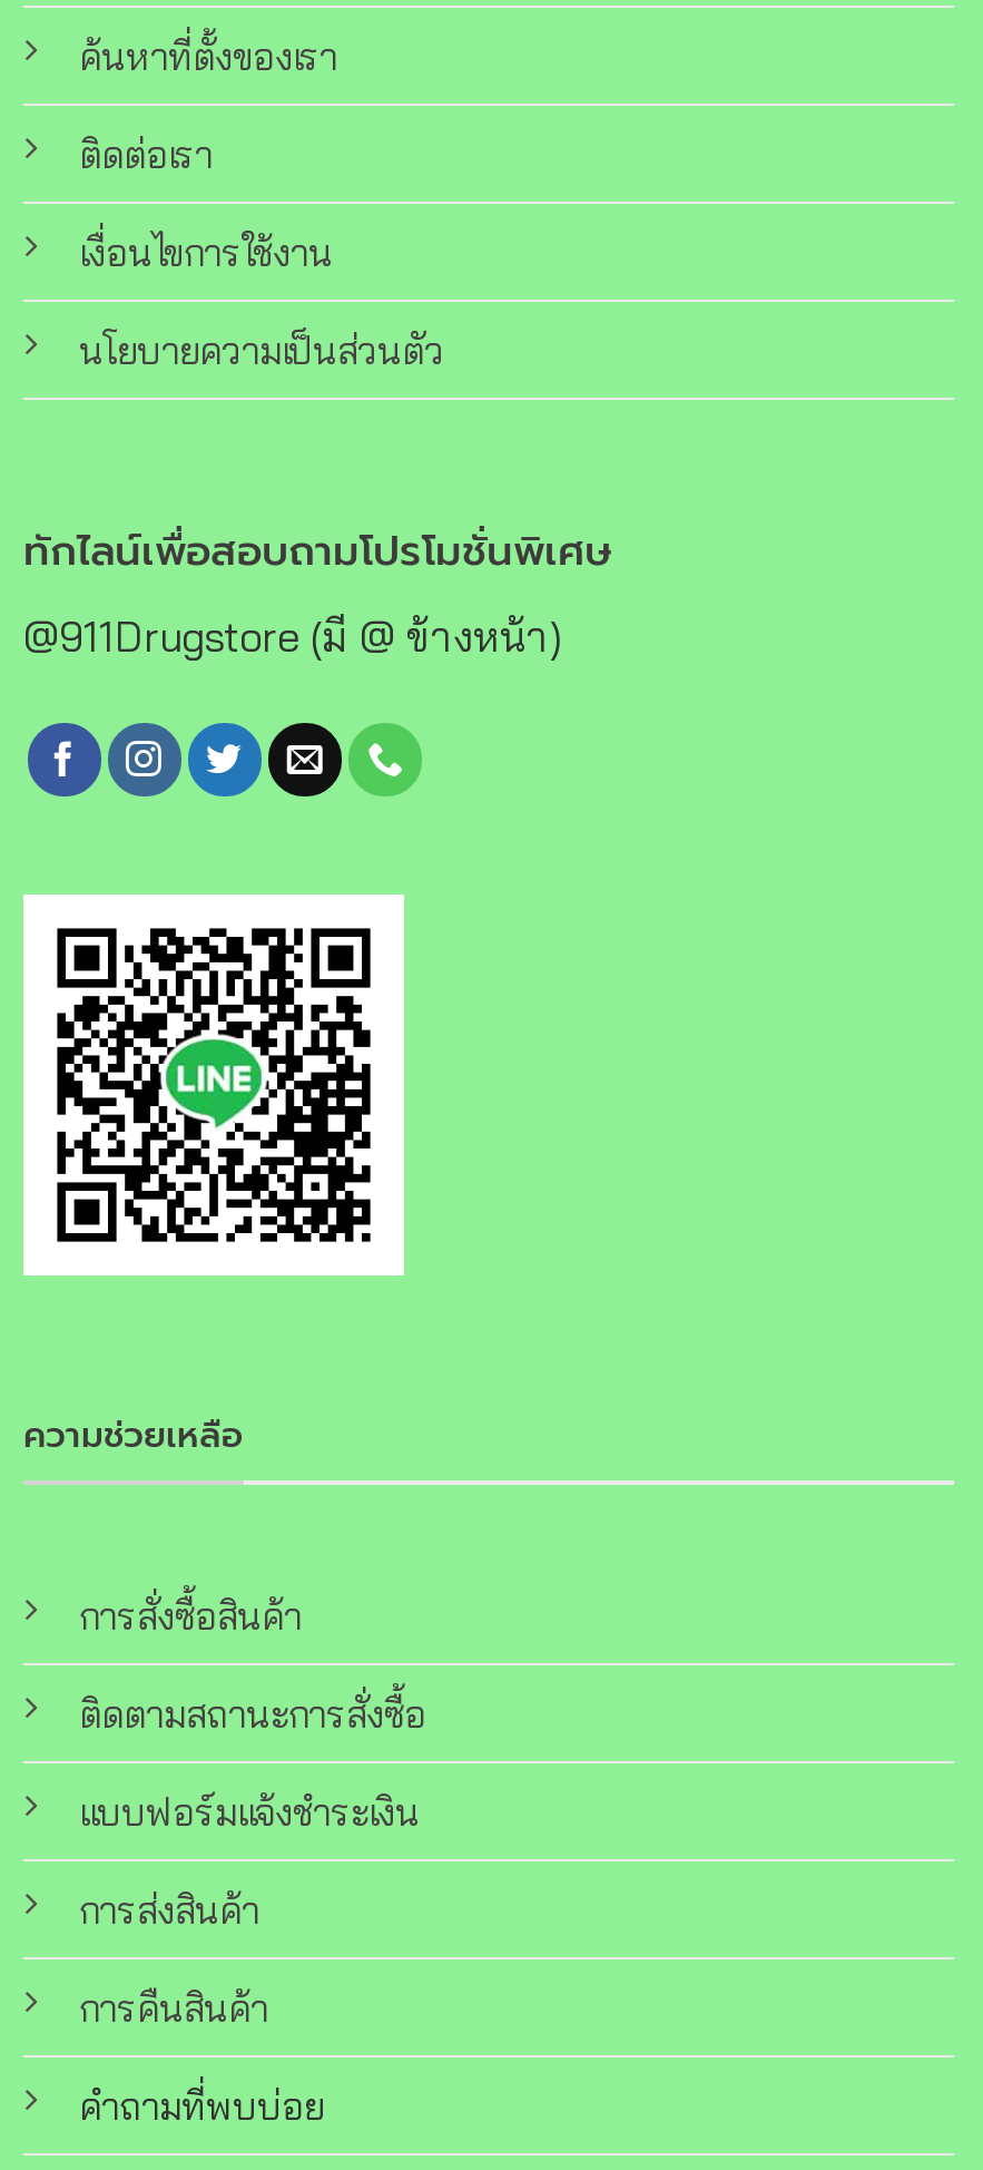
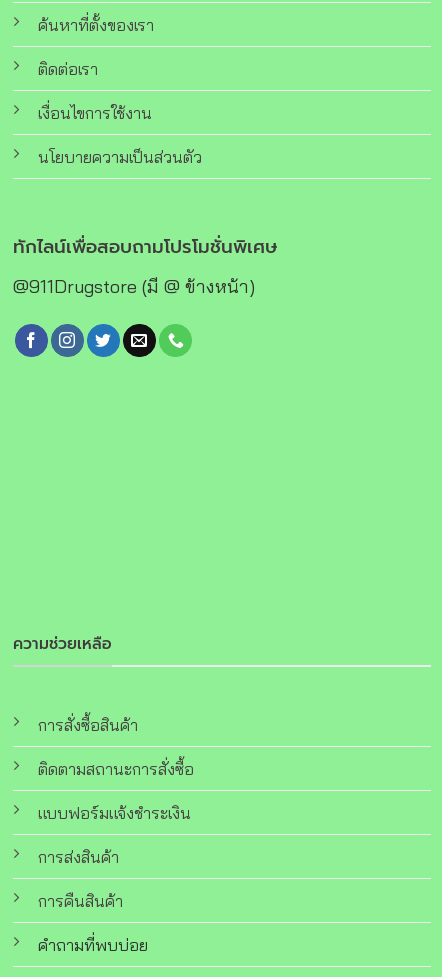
[21,892,406,1278] [image] -> none

